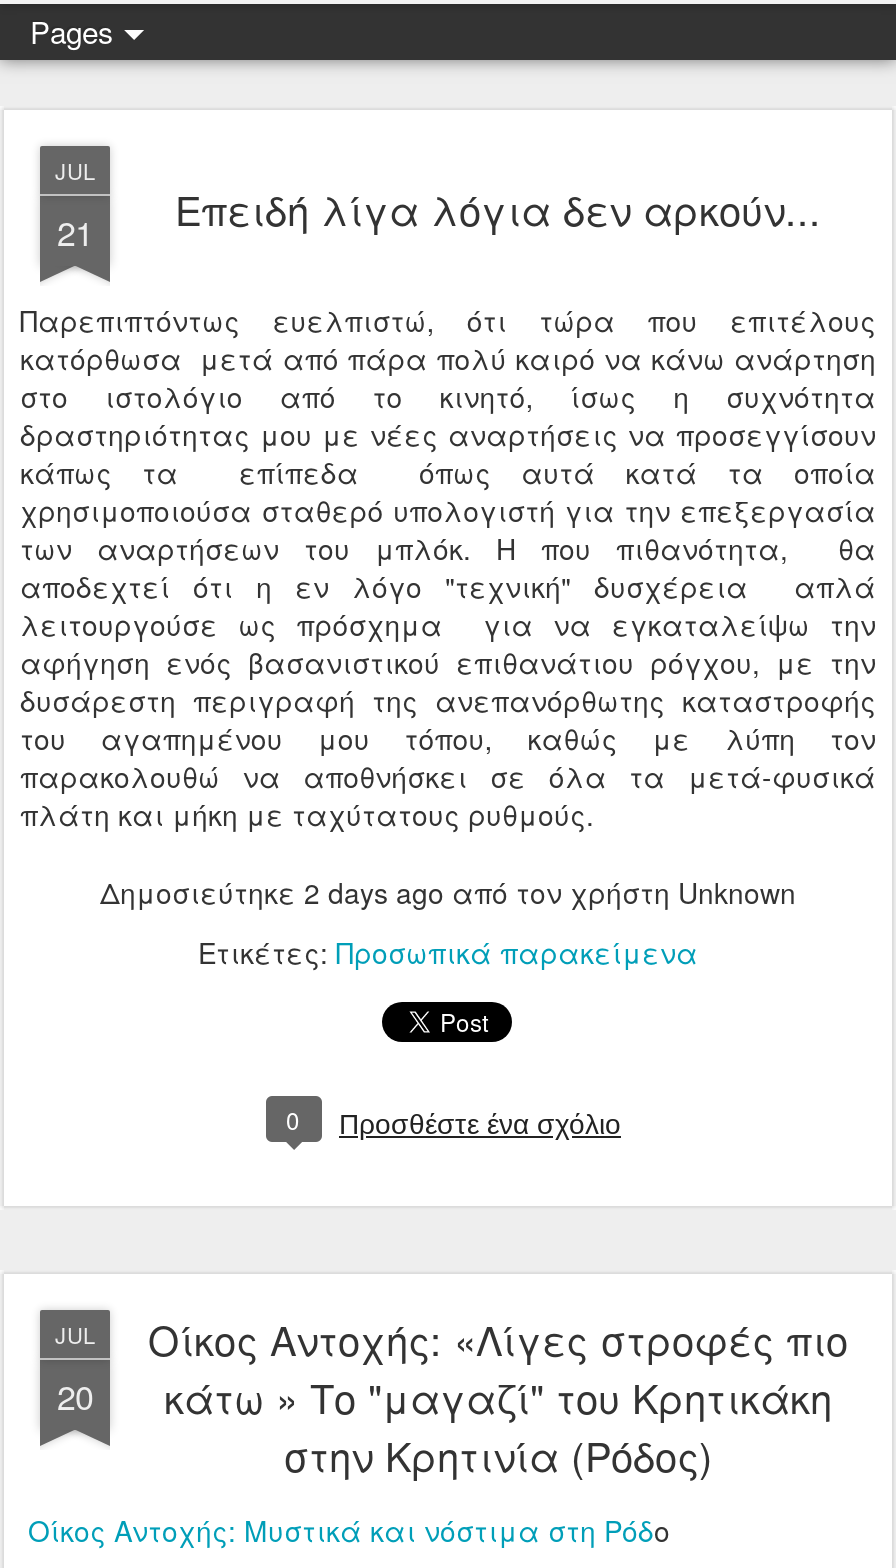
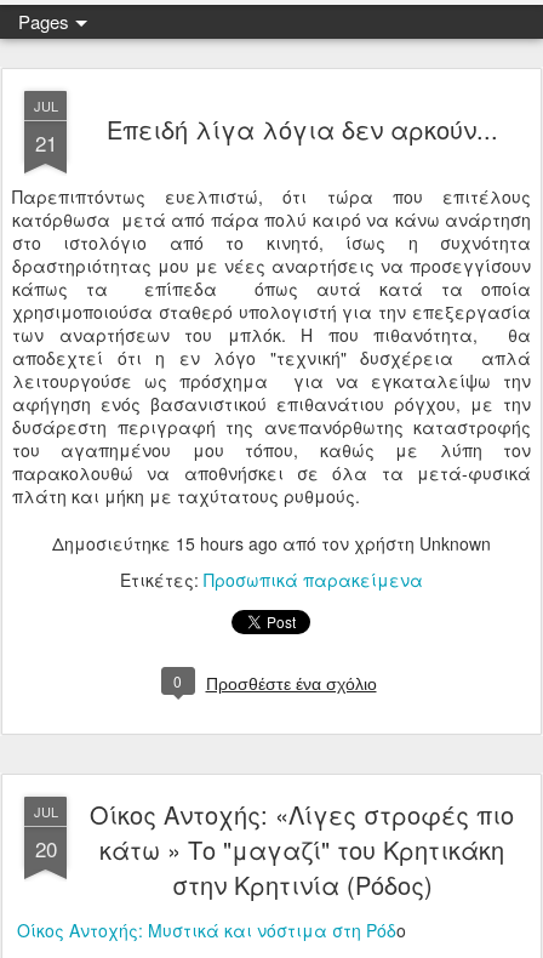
[100,872,796,912] Δημοσιεύτηκε 2 days ago από τον χρήστη Unknown -> [52,531,491,555] Δημοσιεύτηκε 15 hours ago από τον χρήστη Unknown

